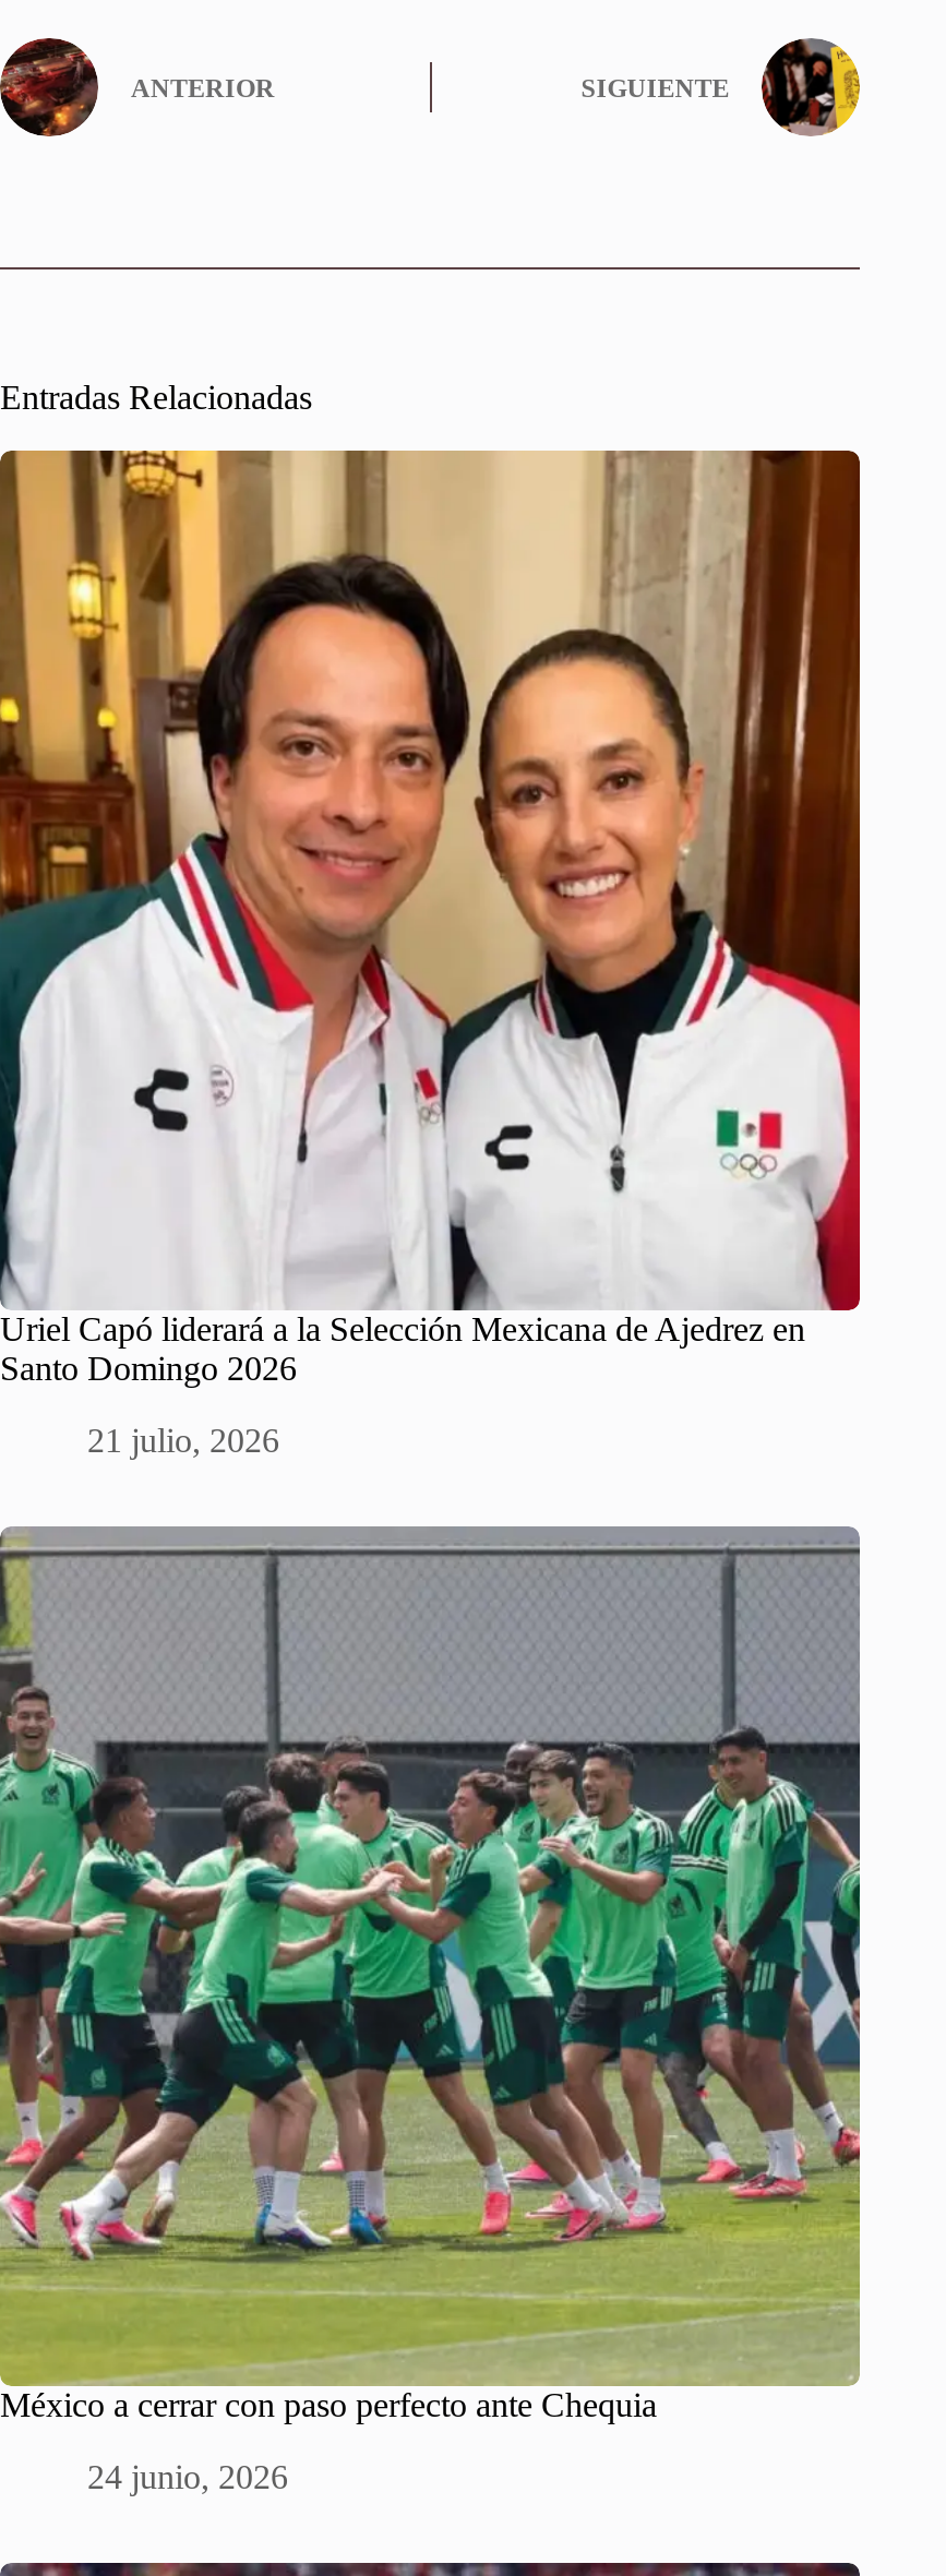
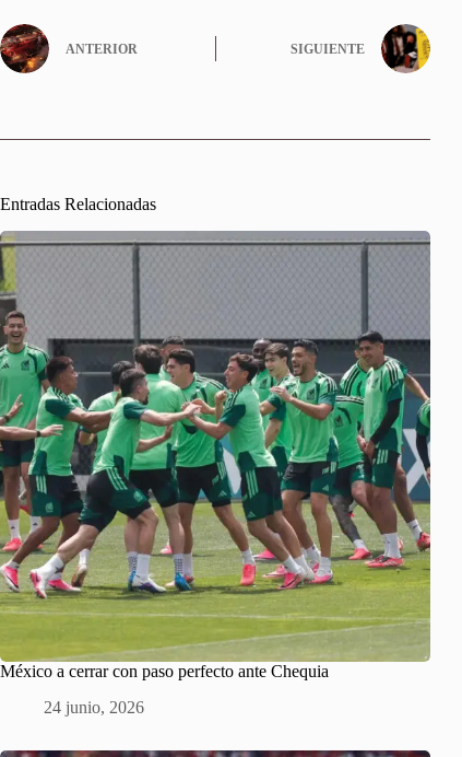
[0,448,862,1458] [image] | Uriel Capó liderará a la Selección Mexicana de Ajedrez en | Santo Domingo 2026 | 21 julio, 2026 -> none

